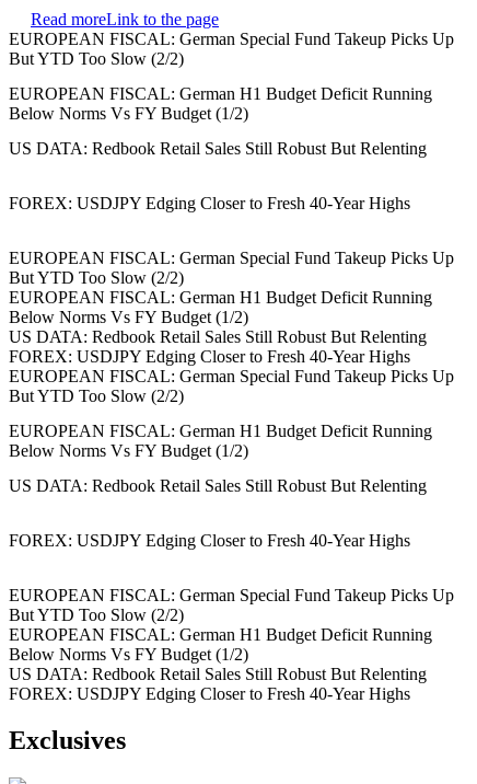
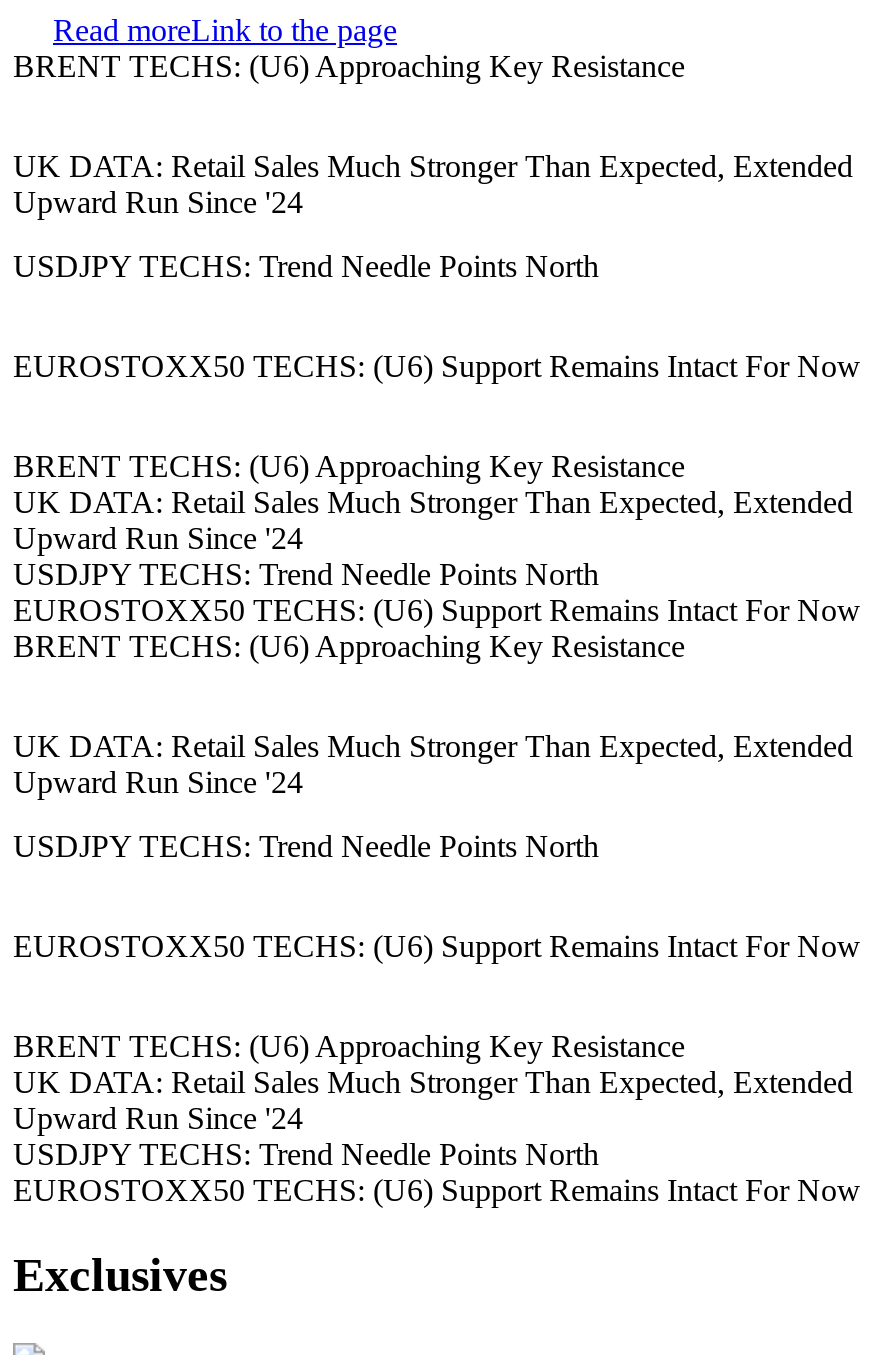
[9,30,454,68] EUROPEAN FISCAL: German Special Fund Takeup Picks Up | But YTD Too Slow (2/2) -> [13,49,685,83] BRENT TECHS: (U6) Approaching Key Resistance
[9,85,432,123] EUROPEAN FISCAL: German H1 Budget Deficit Running | Below Norms Vs FY Budget (1/2) -> [13,149,853,219] UK DATA: Retail Sales Much Stronger Than Expected, Extended | Upward Run Since '24
[9,139,427,158] US DATA: Redbook Retail Sales Still Robust But Relenting -> [13,249,599,283] USDJPY TECHS: Trend Needle Points North
[9,194,410,213] FOREX: USDJPY Edging Closer to Fresh 40-Year Highs -> [13,349,861,383] EUROSTOXX50 TECHS: (U6) Support Remains Intact For Now
[9,249,454,405] EUROPEAN FISCAL: German Special Fund Takeup Picks Up | But YTD Too Slow (2/2) | EUROPEAN FISCAL: German H1 Budget Deficit Running | Below Norms Vs FY Budget (1/2) | US DATA: Redbook Retail Sales Still Robust But Relenting | FOREX: USDJPY Edging Closer to Fresh 40-Year Highs | EUROPEAN FISCAL: German Special Fund Takeup Picks Up | But YTD Too Slow (2/2) -> [13,449,861,663] BRENT TECHS: (U6) Approaching Key Resistance | UK DATA: Retail Sales Much Stronger Than Expected, Extended | Upward Run Since '24 | USDJPY TECHS: Trend Needle Points North | EUROSTOXX50 TECHS: (U6) Support Remains Intact For Now | BRENT TECHS: (U6) Approaching Key Resistance
[9,422,432,460] EUROPEAN FISCAL: German H1 Budget Deficit Running | Below Norms Vs FY Budget (1/2) -> [13,729,853,799] UK DATA: Retail Sales Much Stronger Than Expected, Extended | Upward Run Since '24
[9,477,427,495] US DATA: Redbook Retail Sales Still Robust But Relenting -> [13,829,599,863] USDJPY TECHS: Trend Needle Points North
[9,531,410,550] FOREX: USDJPY Edging Closer to Fresh 40-Year Highs -> [13,929,861,963] EUROSTOXX50 TECHS: (U6) Support Remains Intact For Now
[9,586,454,703] EUROPEAN FISCAL: German Special Fund Takeup Picks Up | But YTD Too Slow (2/2) | EUROPEAN FISCAL: German H1 Budget Deficit Running | Below Norms Vs FY Budget (1/2) | US DATA: Redbook Retail Sales Still Robust But Relenting | FOREX: USDJPY Edging Closer to Fresh 40-Year Highs -> [13,1029,861,1207] BRENT TECHS: (U6) Approaching Key Resistance | UK DATA: Retail Sales Much Stronger Than Expected, Extended | Upward Run Since '24 | USDJPY TECHS: Trend Needle Points North | EUROSTOXX50 TECHS: (U6) Support Remains Intact For Now

